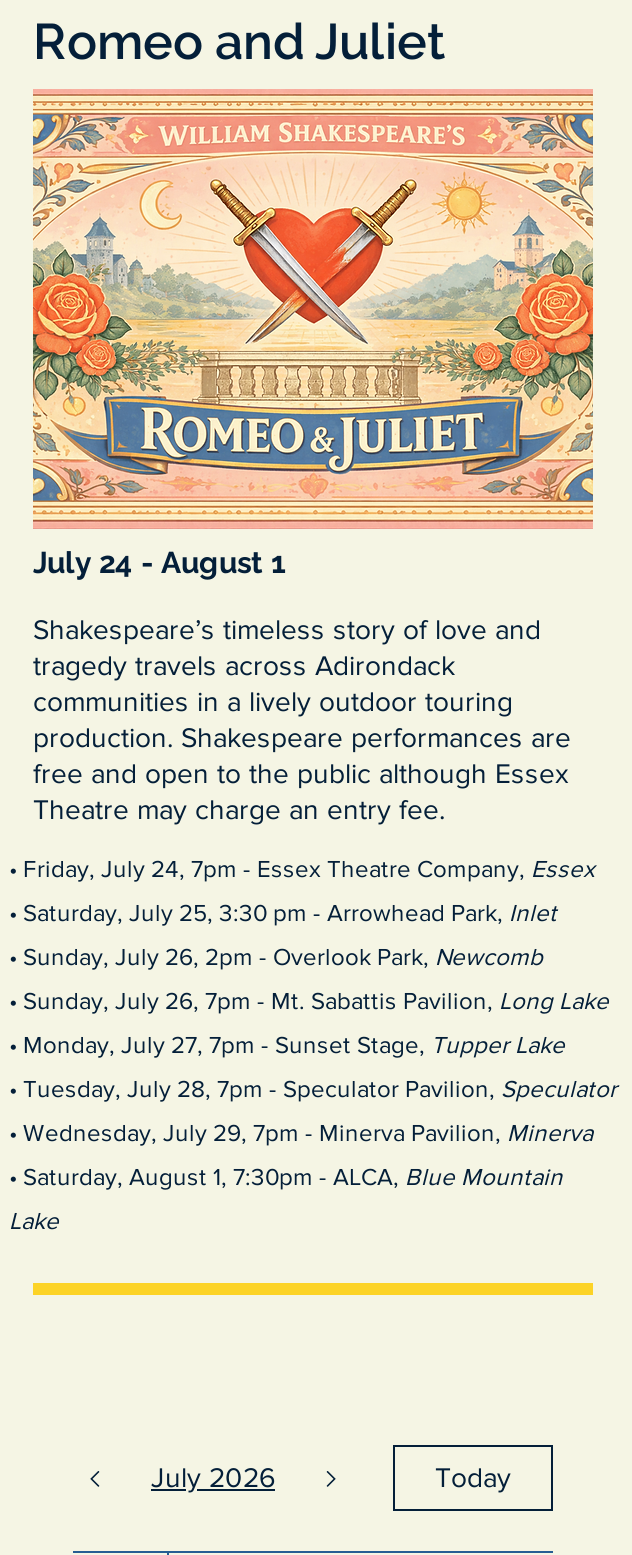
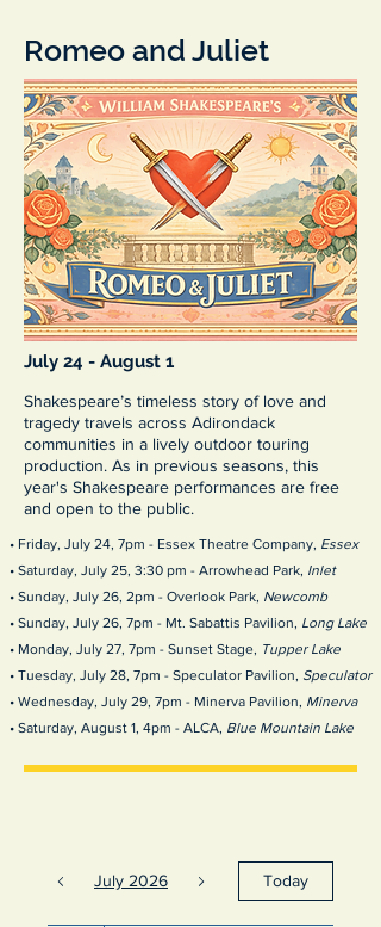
[33,721,571,825] production. Shakespeare performances are | free and open to the public although Essex | Theatre may charge an entry fee. -> [24,456,339,518] production. As in previous seasons, this | year's Shakespeare performances are free | and open to the public.
[9,1163,563,1235] • Saturday, August 1, 7:30pm - ALCA, Blue Mountain | Lake -> [10,719,354,736] • Saturday, August 1, 4pm - ALCA, Blue Mountain Lake

